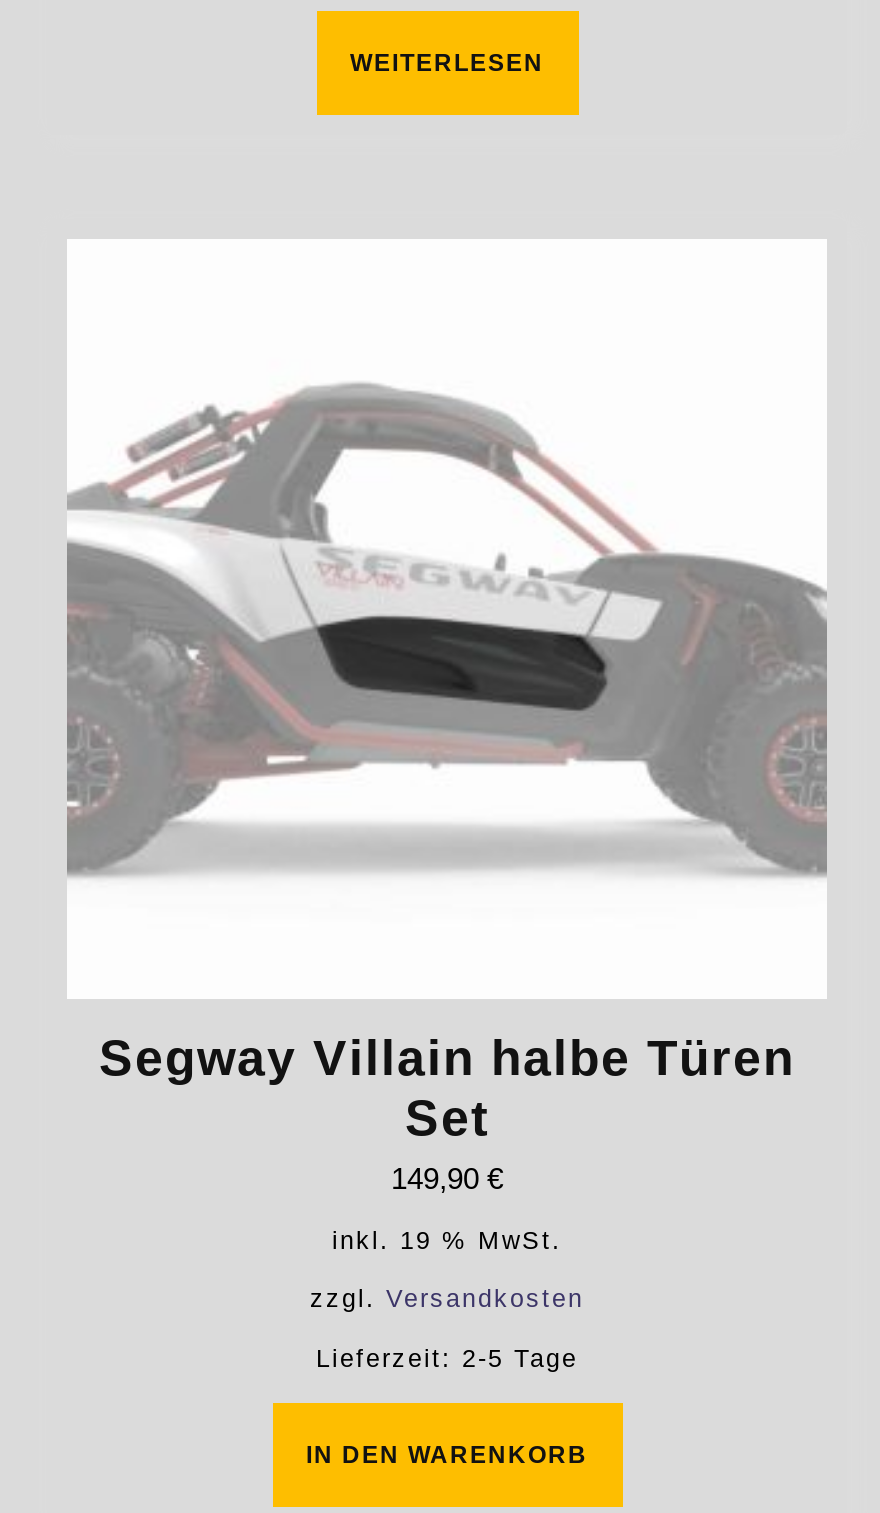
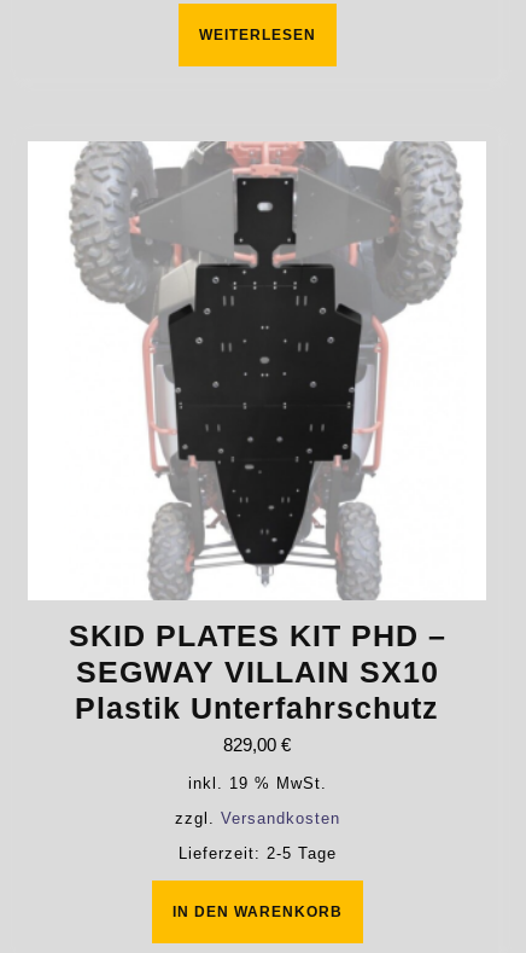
[67,238,827,1195] [image] | Segway Villain halbe Türen | Set | 149,90 € -> [28,141,486,755] [image] | SKID PLATES KIT PHD – | SEGWAY VILLAIN SX10 | Plastik Unterfahrschutz | 829,00 €

